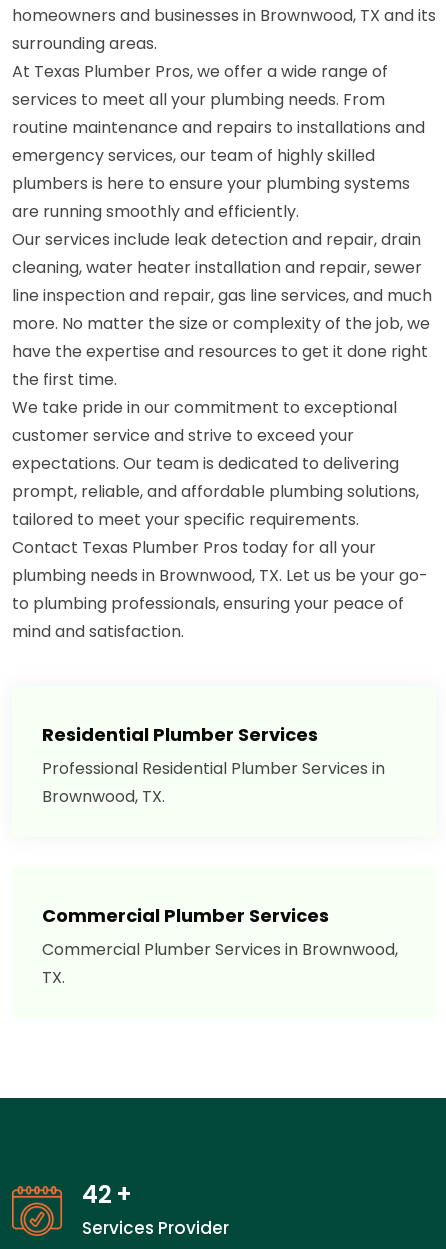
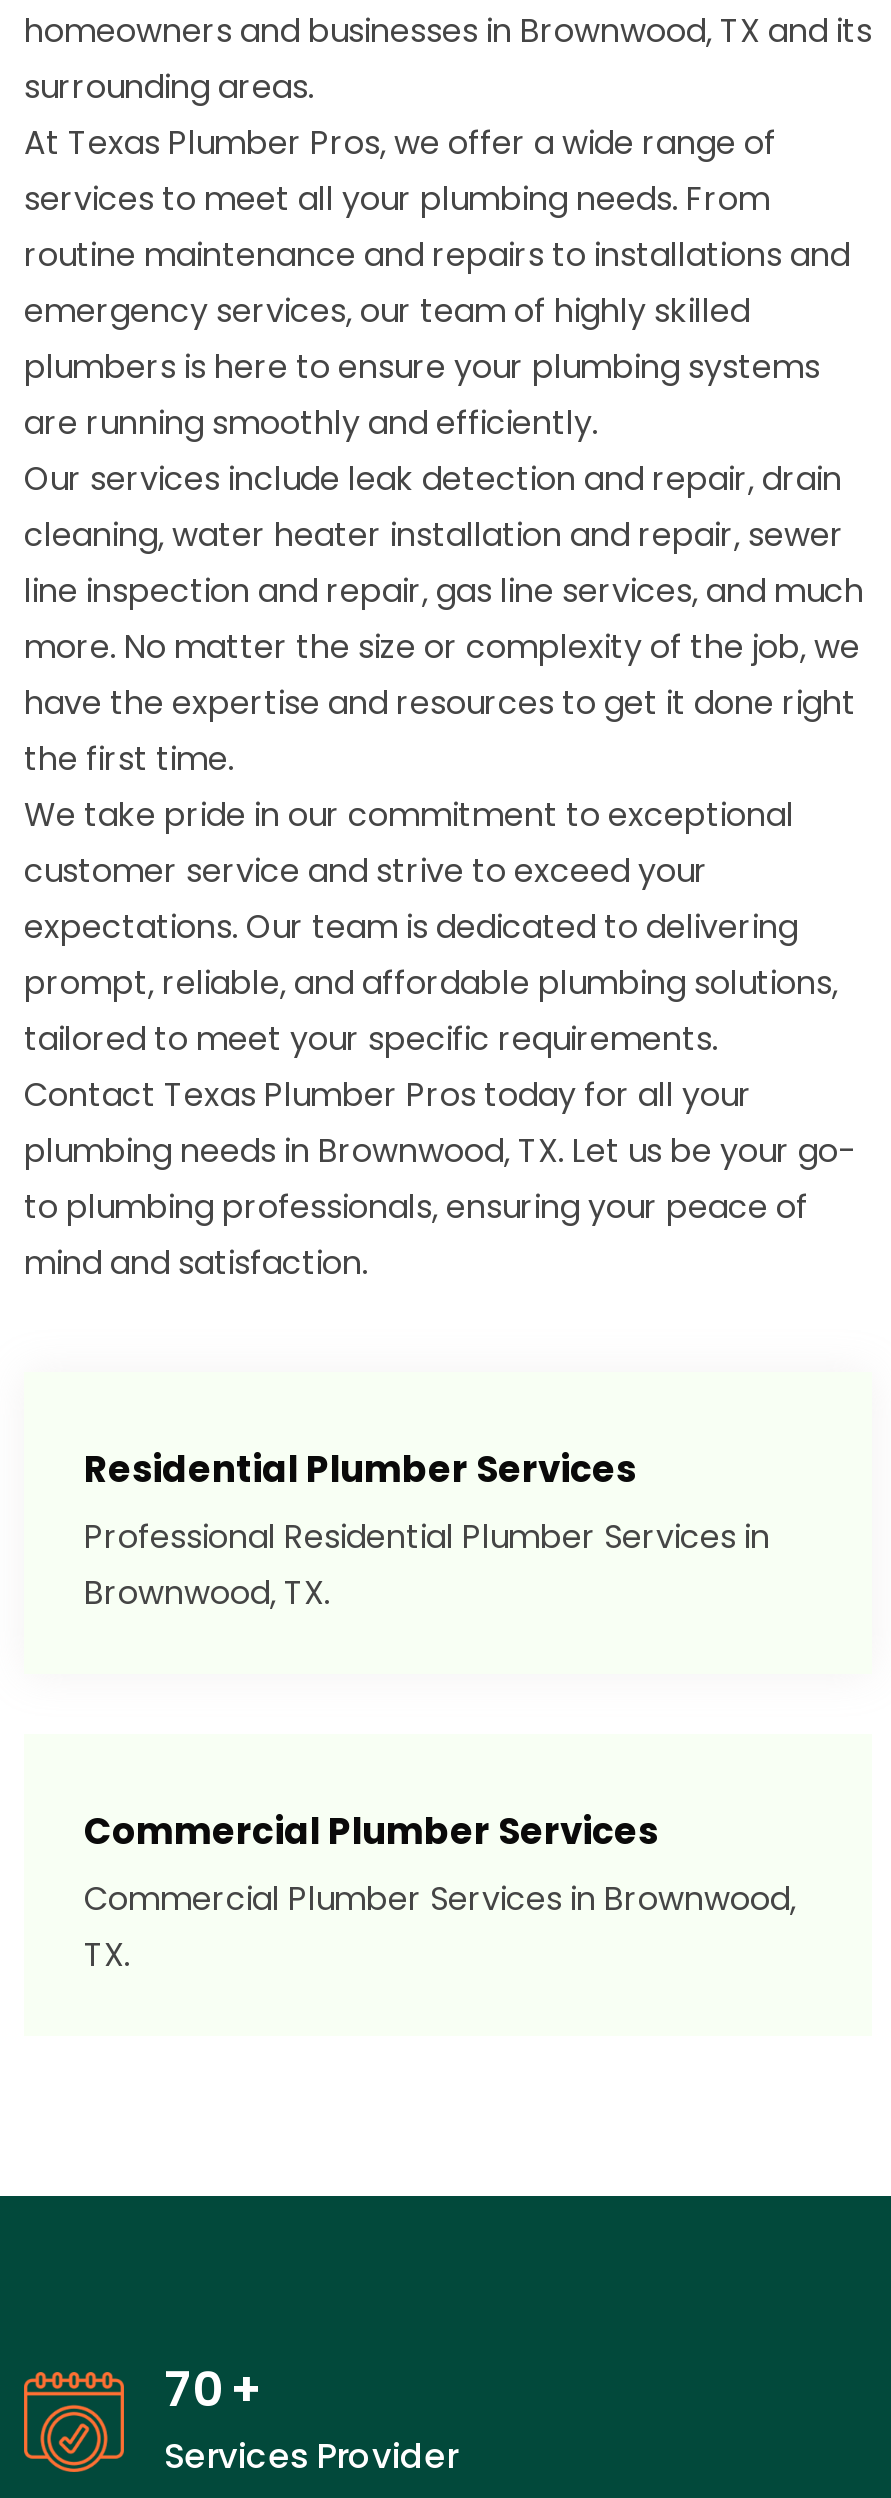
[82,1178,132,1211] 42 + -> [164,2356,262,2422] 70 +

